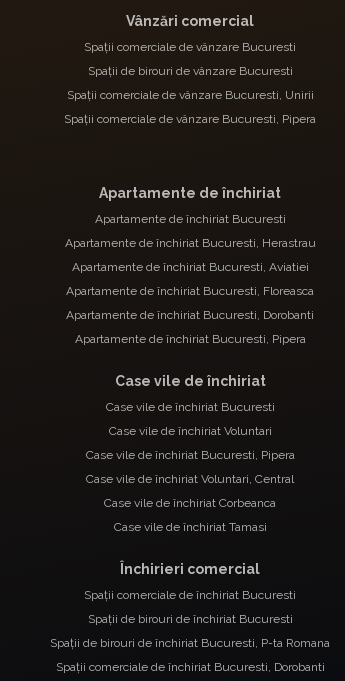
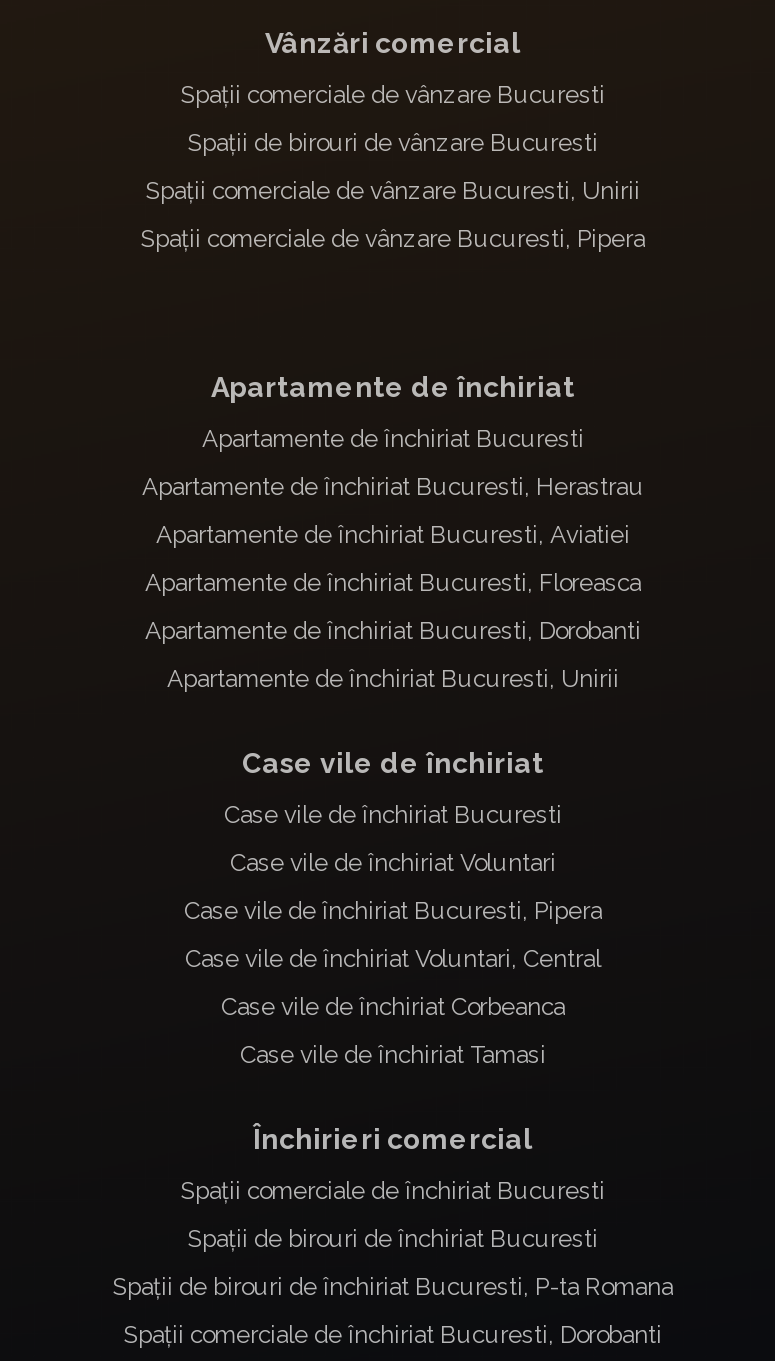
[74,332,305,346] Apartamente de închiriat Bucuresti, Pipera -> [167,665,619,693] Apartamente de închiriat Bucuresti, Unirii

